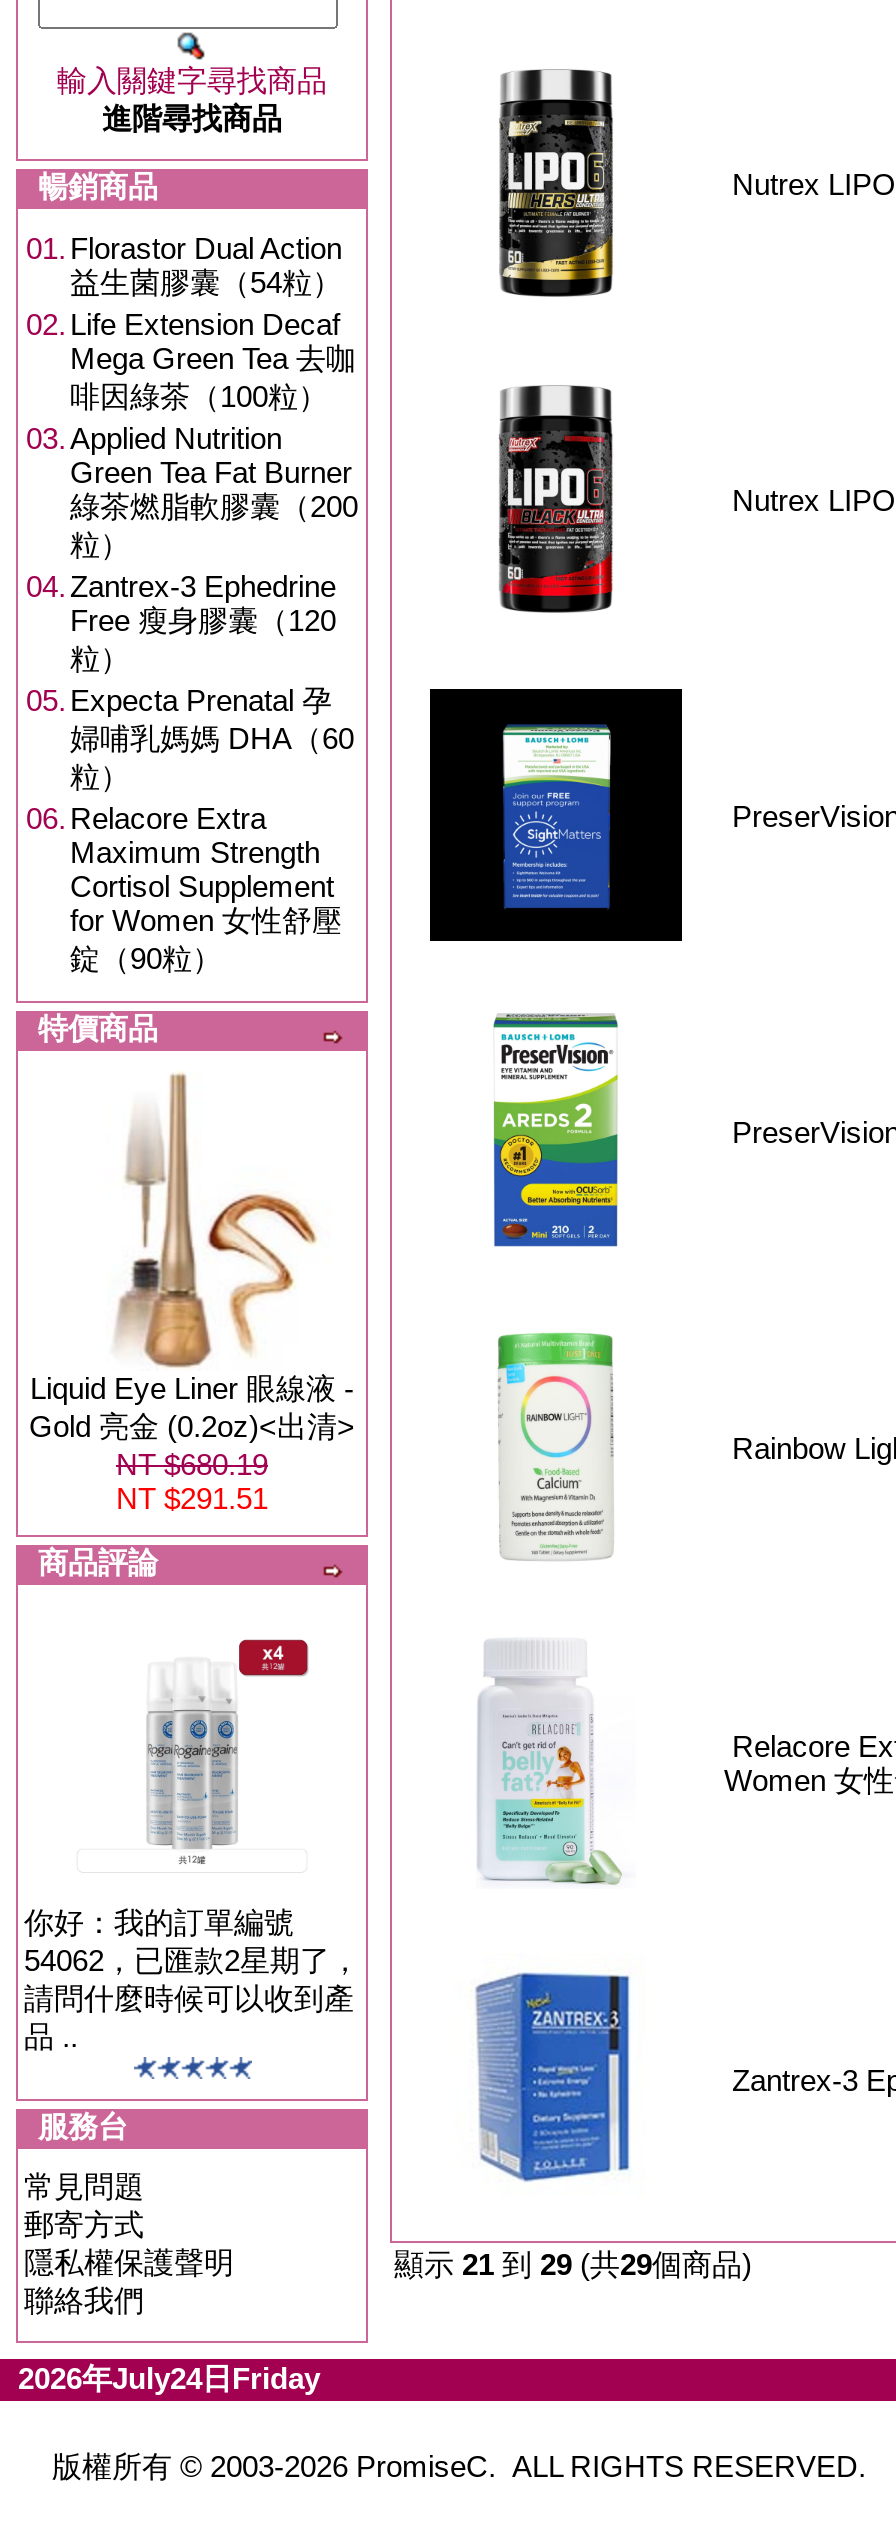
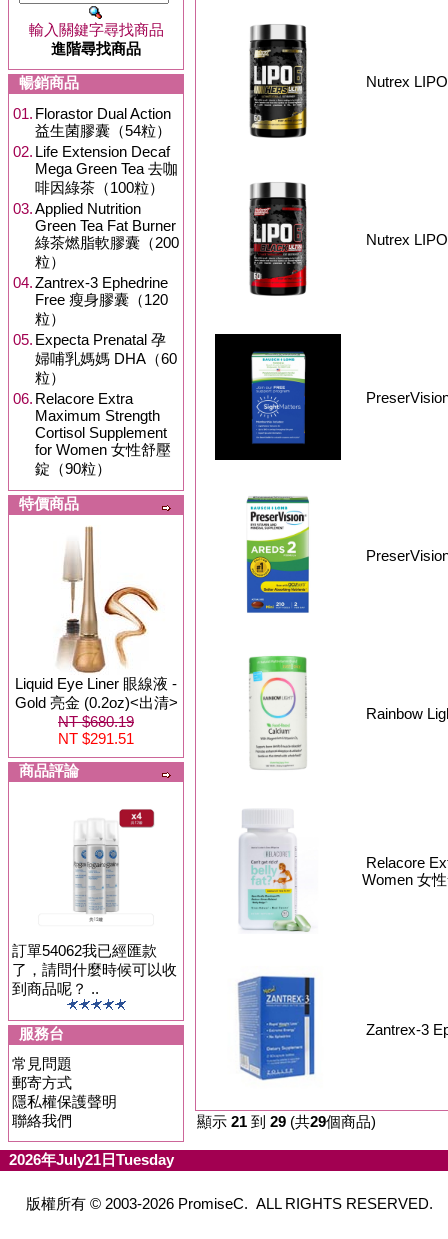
[24,1905,360,2053] 你好：我的訂單編號 | 54062，已匯款2星期了， | 請問什麼時候可以收到產 | 品 .. -> [12,942,177,997] 訂單54062我已經匯款 | 了，請問什麼時候可以收 | 到商品呢？ ..
[2,2361,336,2395] 2026年July24日Friday -> [1,1151,182,1168] 2026年July21日Tuesday

